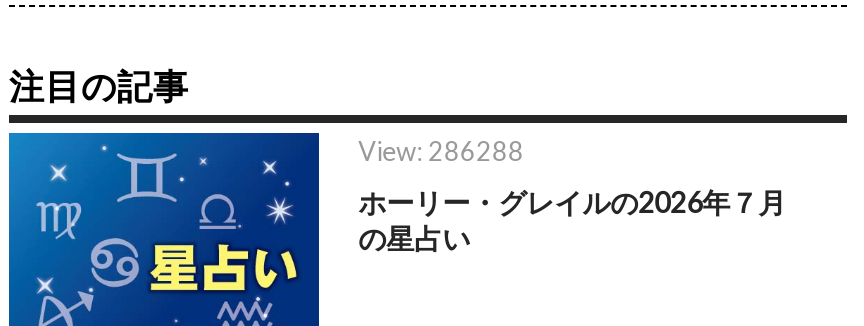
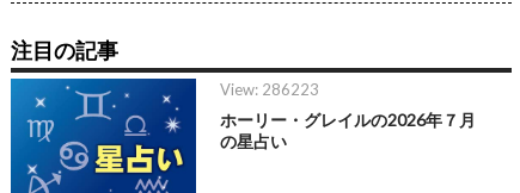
[358,136,524,168] View: 286288 -> [219,80,319,99] View: 286223

